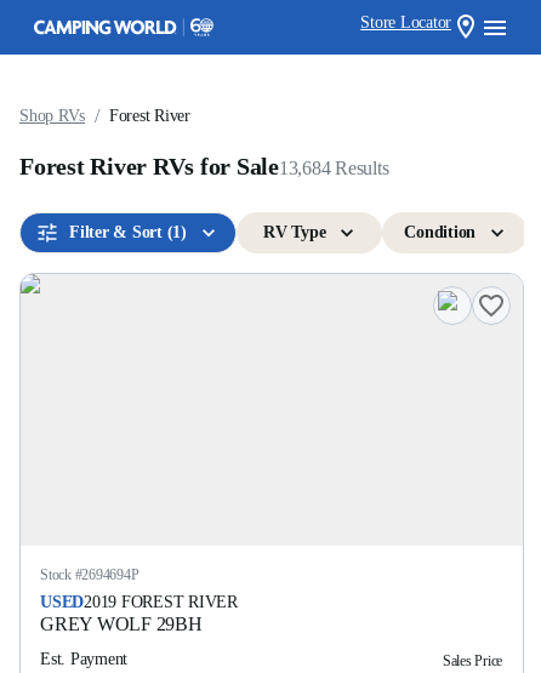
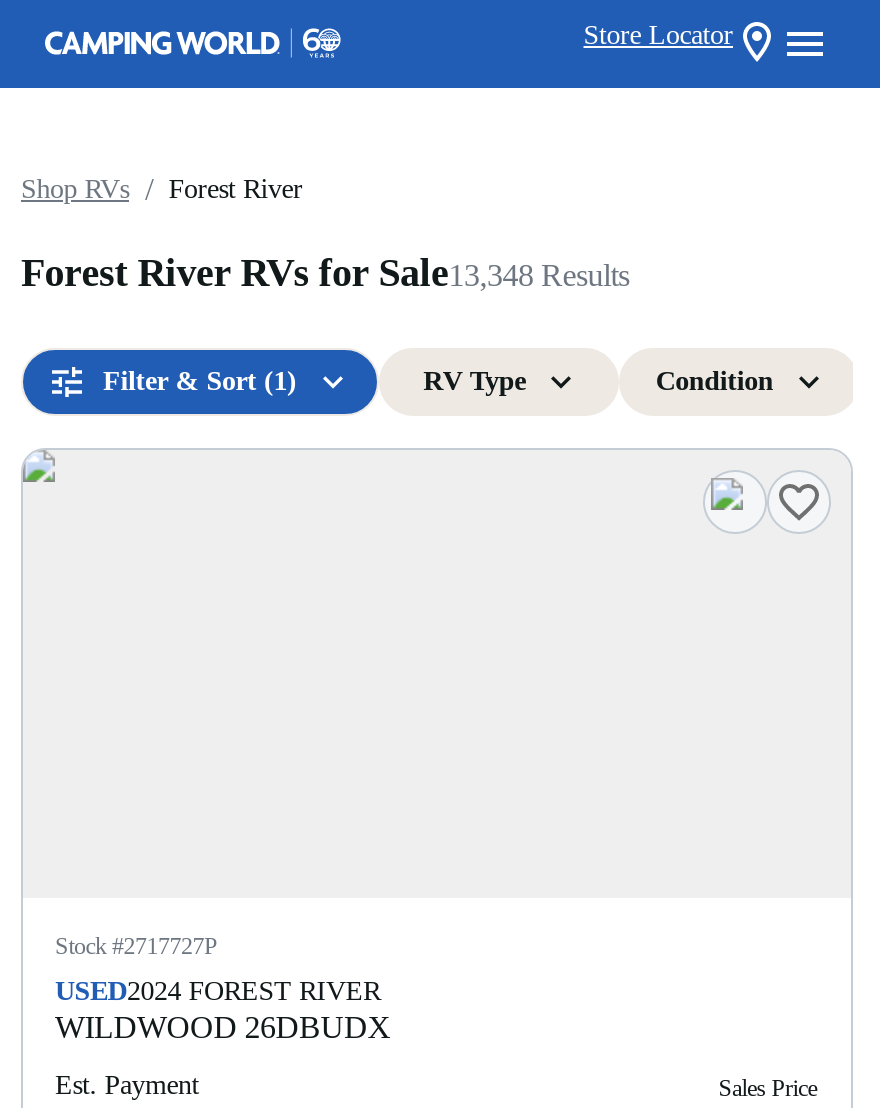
[19,153,388,179] Forest River RVs for Sale 13,684 Results -> [21,250,629,294] Forest River RVs for Sale 13,348 Results
[40,566,139,583] Stock #2694694P -> [55,932,217,960] Stock #2717727P
[40,593,238,634] USED2019 FOREST RIVER | GREY WOLF 29BH -> [55,976,391,1044] USED2024 FOREST RIVER | WILDWOOD 26DBUDX

